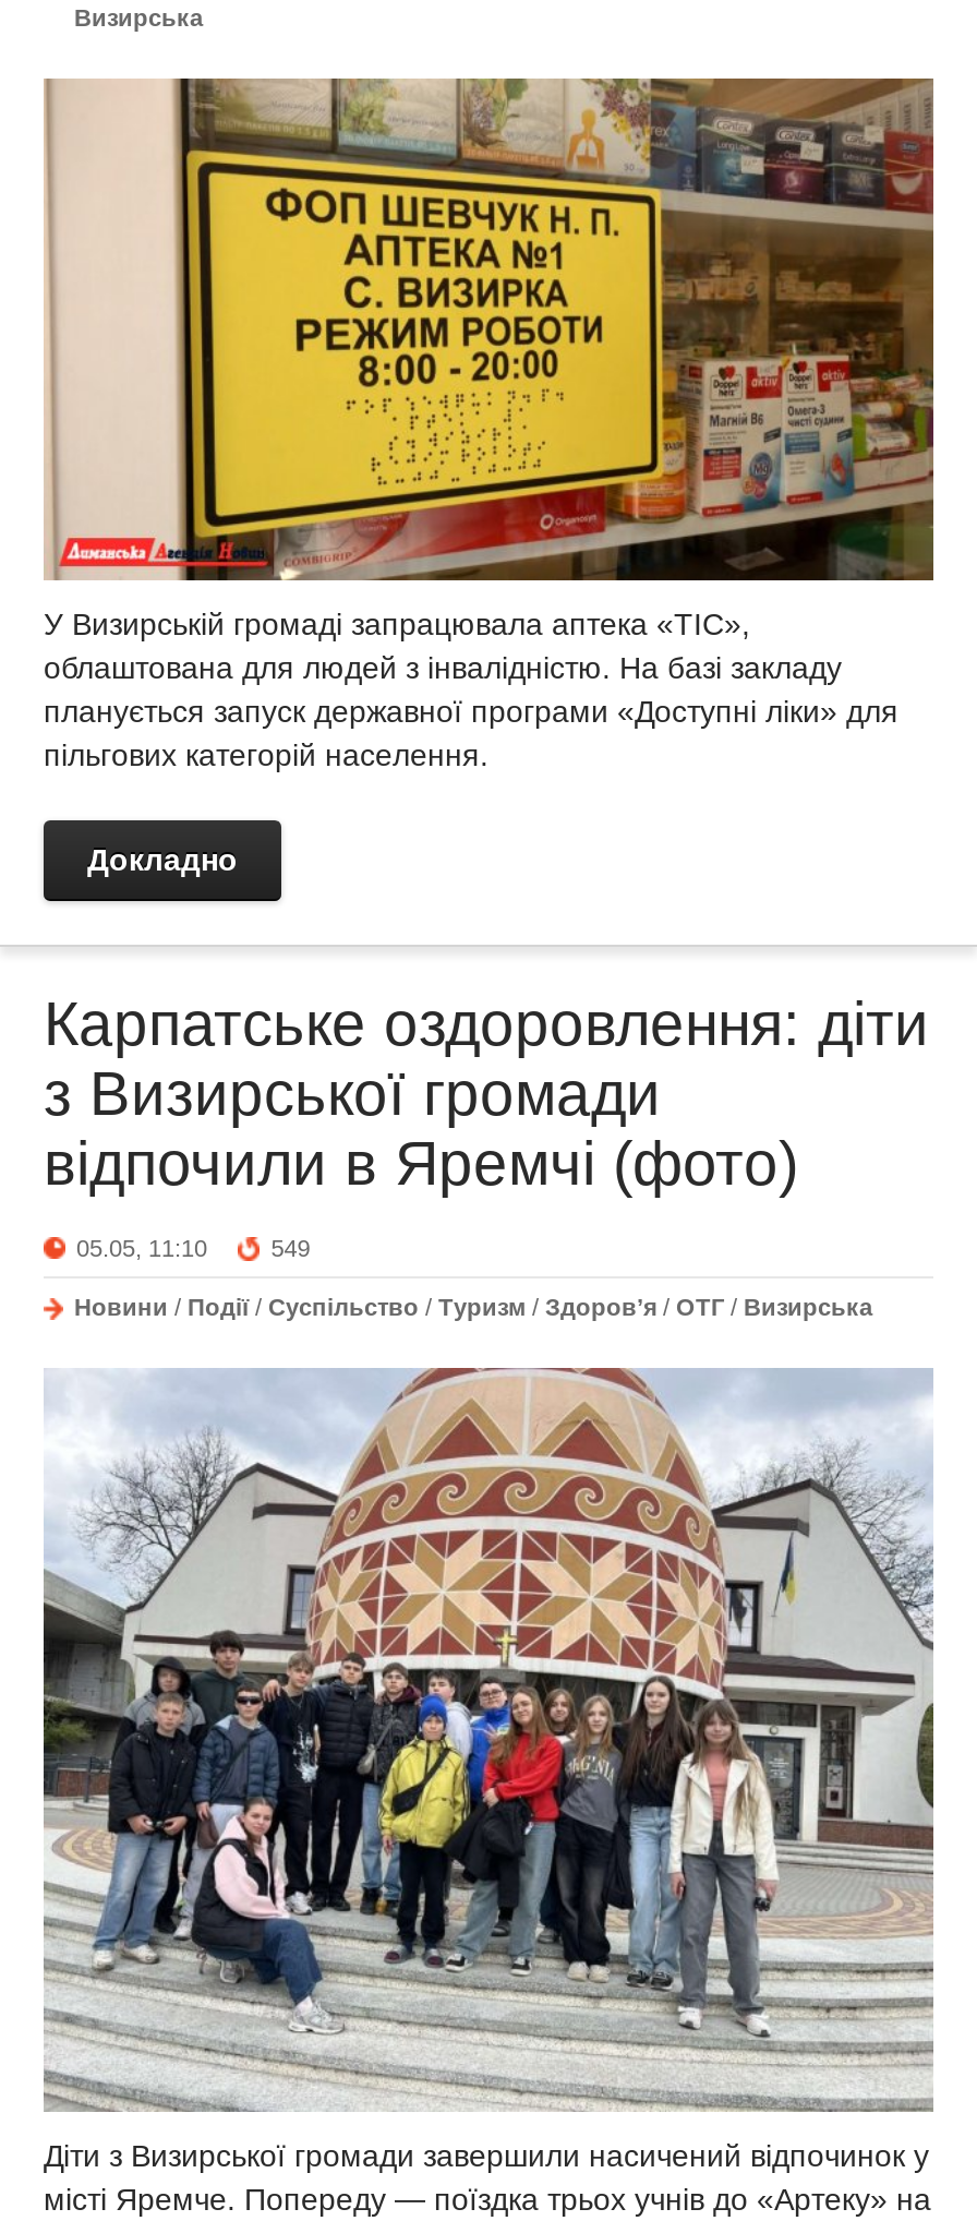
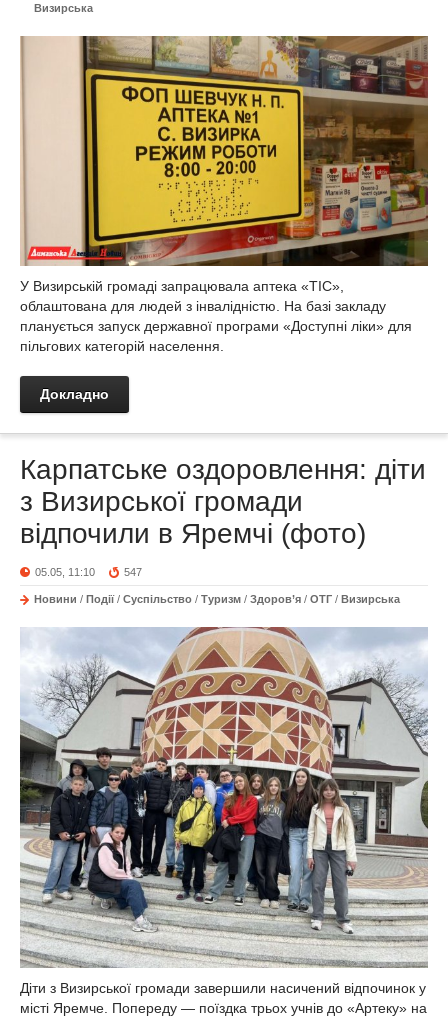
[271,1235,310,1261] 549 -> [124,566,142,578] 547

